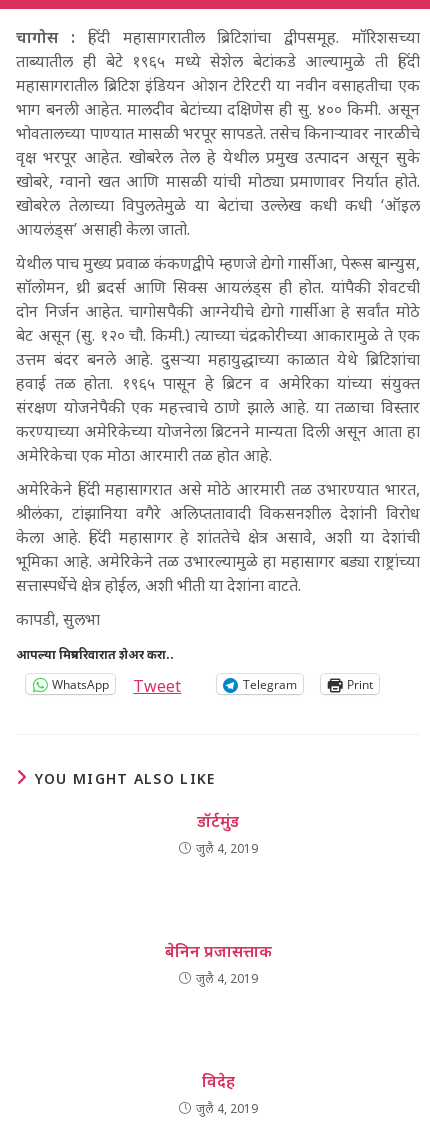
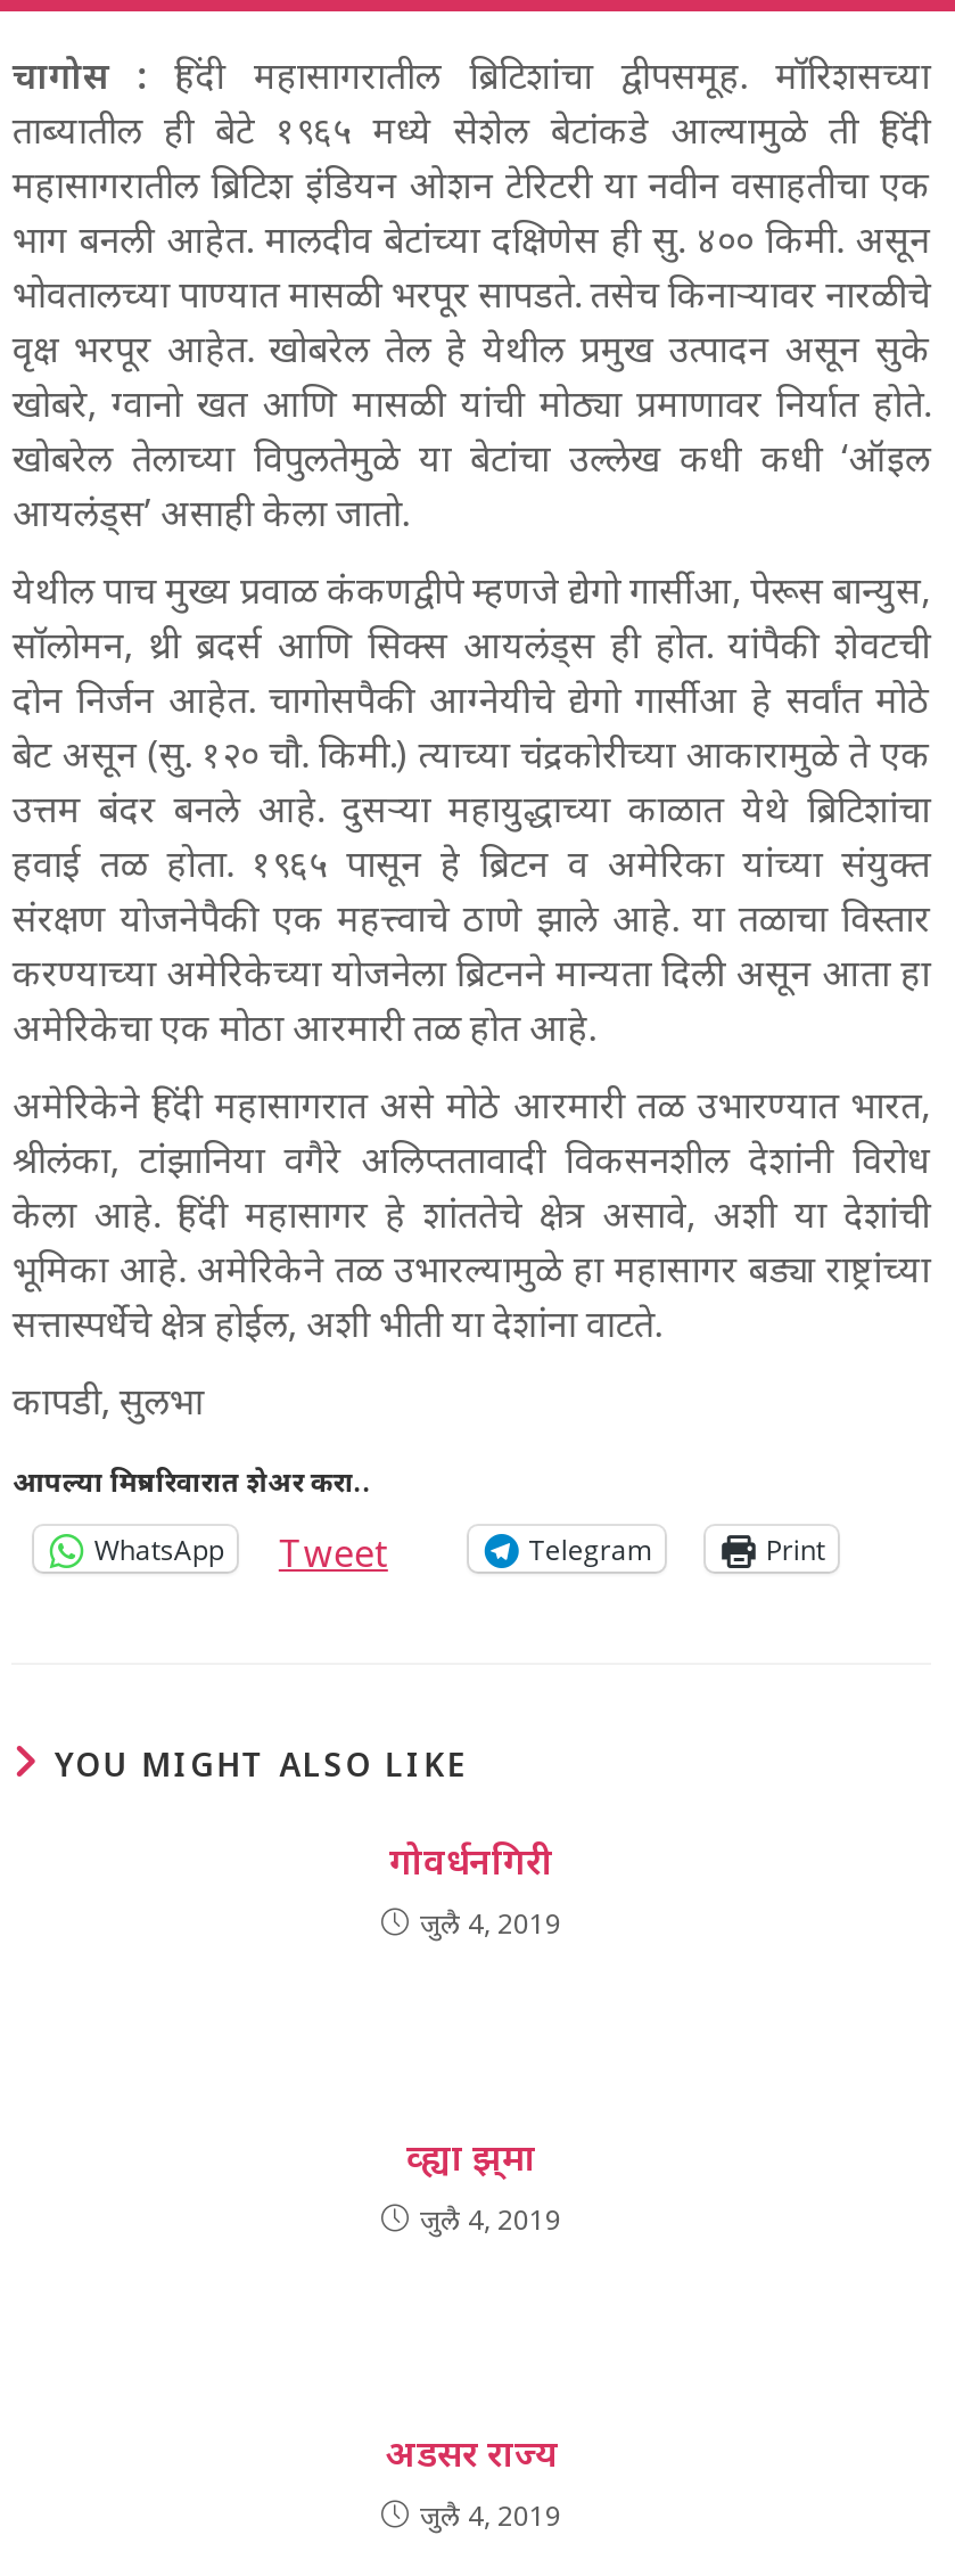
[197,810,239,832] डॉर्टमुंड -> [389,1836,553,1886] गोवर्धनगिरी
[164,940,271,962] बेनिन प्रजासत्ताक -> [406,2132,536,2182] व्ह्या झ्‌मा
[201,1070,234,1092] विदेह -> [385,2428,558,2478] अडसर राज्य

